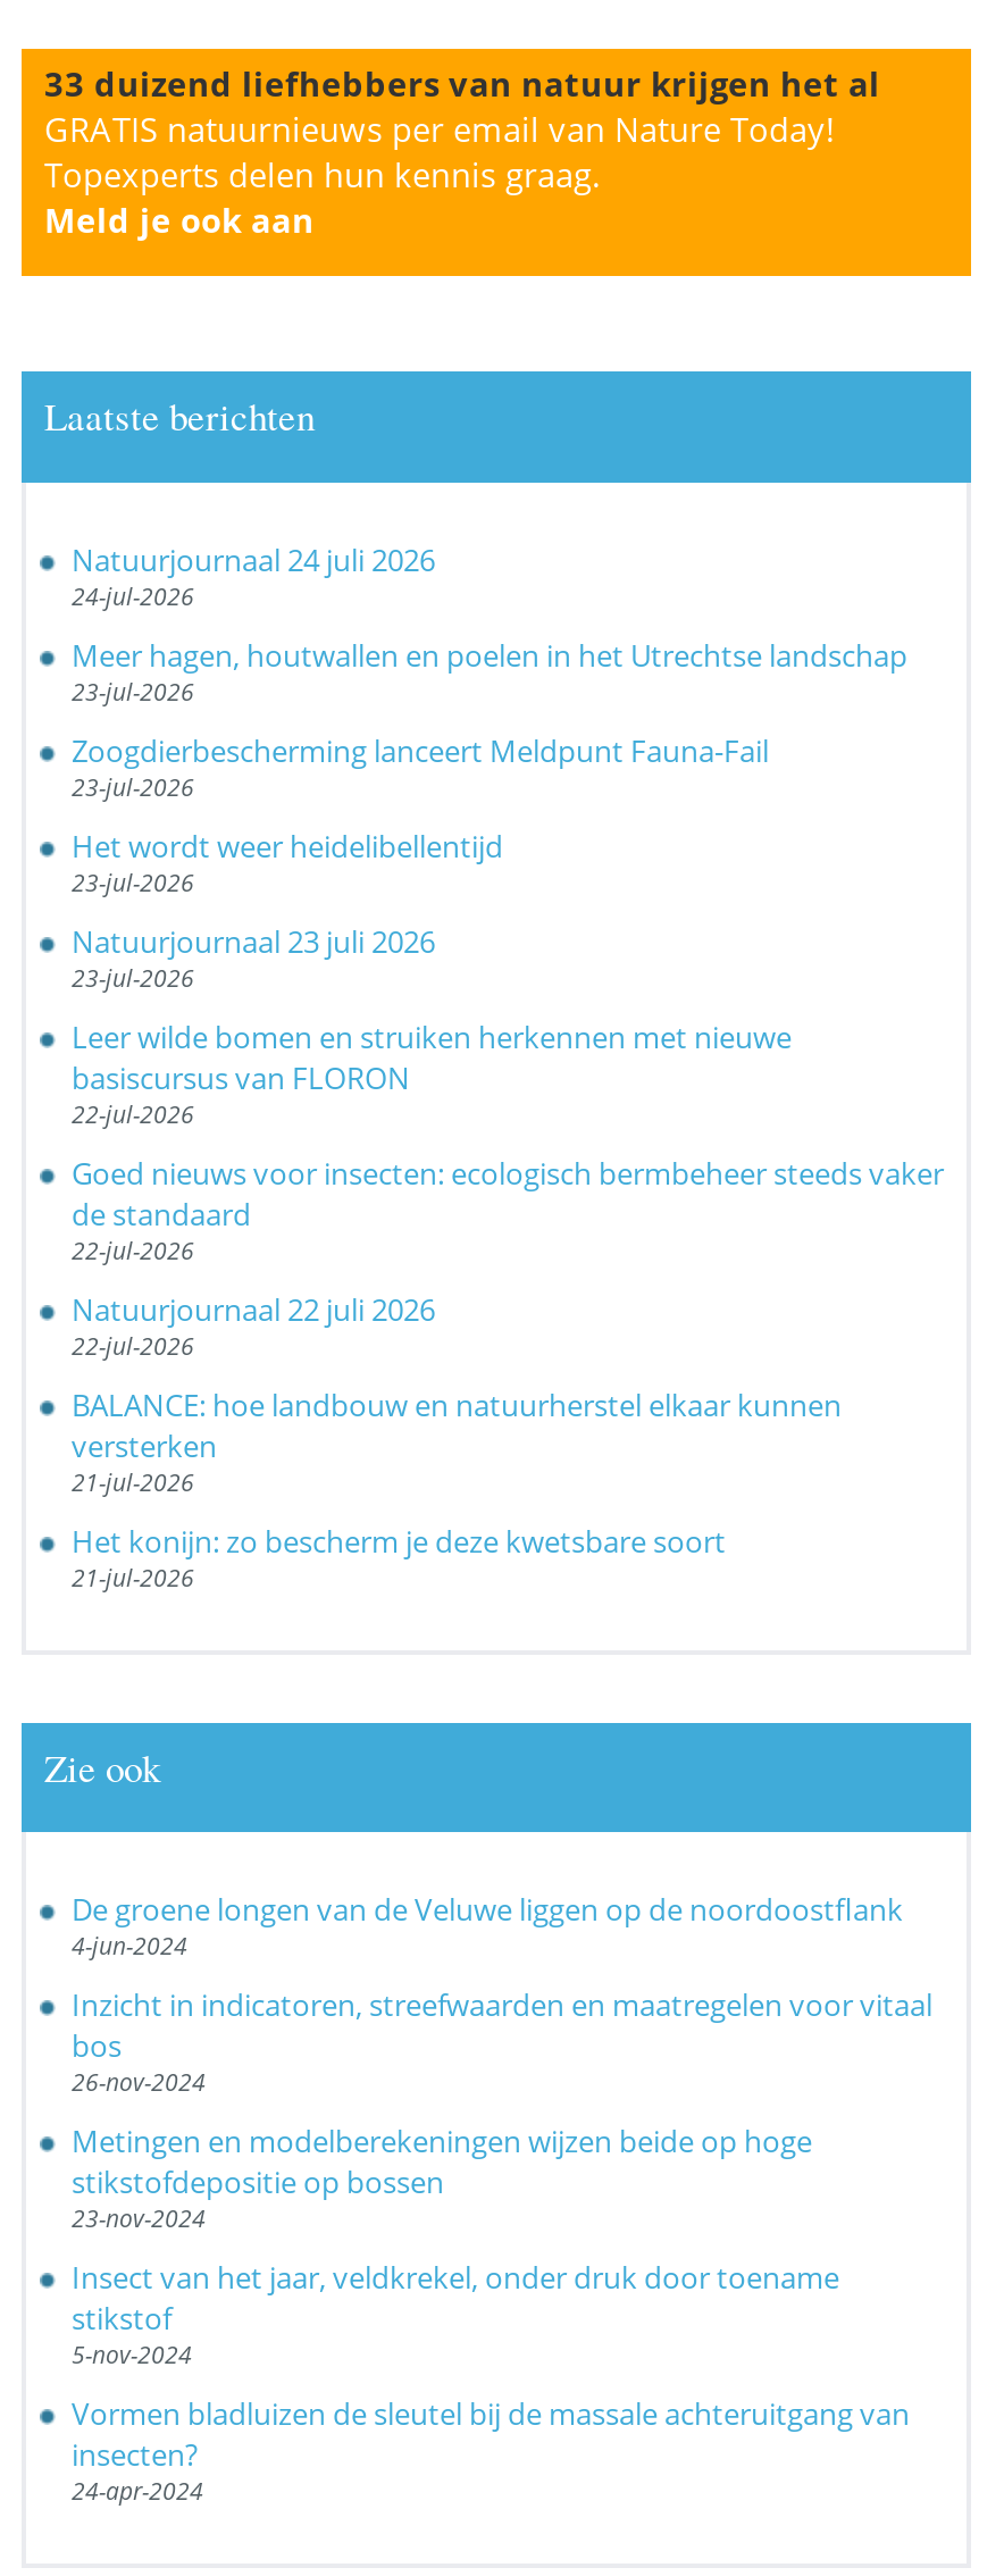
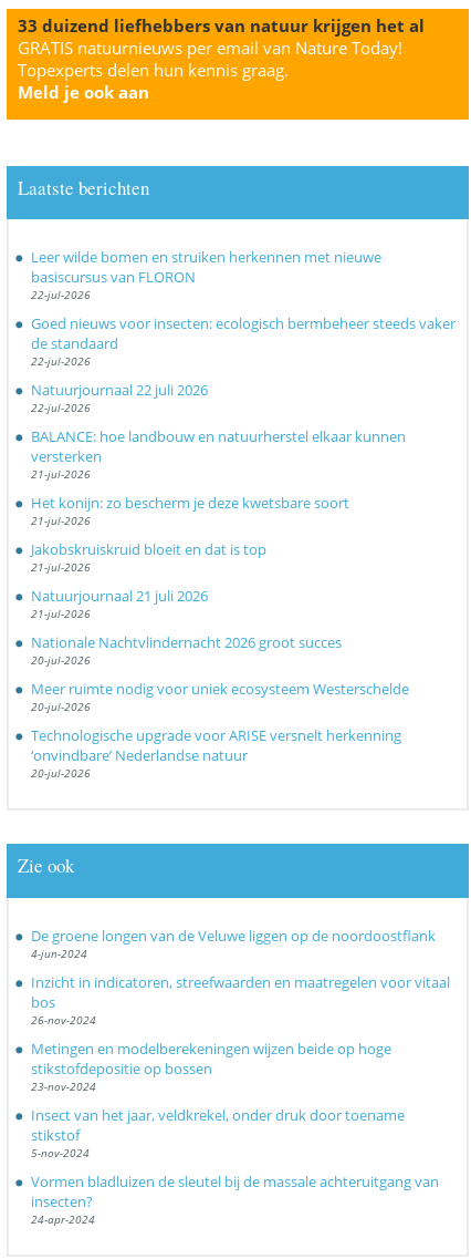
[72,539,907,993] Natuurjournaal 24 juli 2026 | 24-jul-2026 | Meer hagen, houtwallen en poelen in het Utrechtse landschap | 23-jul-2026 | Zoogdierbescherming lanceert Meldpunt Fauna-Fail | 23-jul-2026 | Het wordt weer heidelibellentijd | 23-jul-2026 | Natuurjournaal 23 juli 2026 | 23-jul-2026 -> none
moved [72,1016,944,1593] -> [31,247,456,528]: Leer wilde bomen en struiken herkennen met nieuwe | basiscursus van FLORON | 22-jul-2026 | ... | Het konijn: zo bescherm je deze kwetsbare soort | 21-jul-2026
none -> [31,539,409,781] Jakobskruiskruid bloeit en dat is top | 21-jul-2026 | Natuurjournaal 21 juli 2026 | 21-jul-2026 | Nationale Nachtvlindernacht 2026 groot succes | 20-jul-2026 | Meer ruimte nodig voor uniek ecosysteem Westerschelde | 20-jul-2026 | Technologische upgrade voor ARISE versnelt herkenning | ‘onvindbare’ Nederlandse natuur | 20-jul-2026

